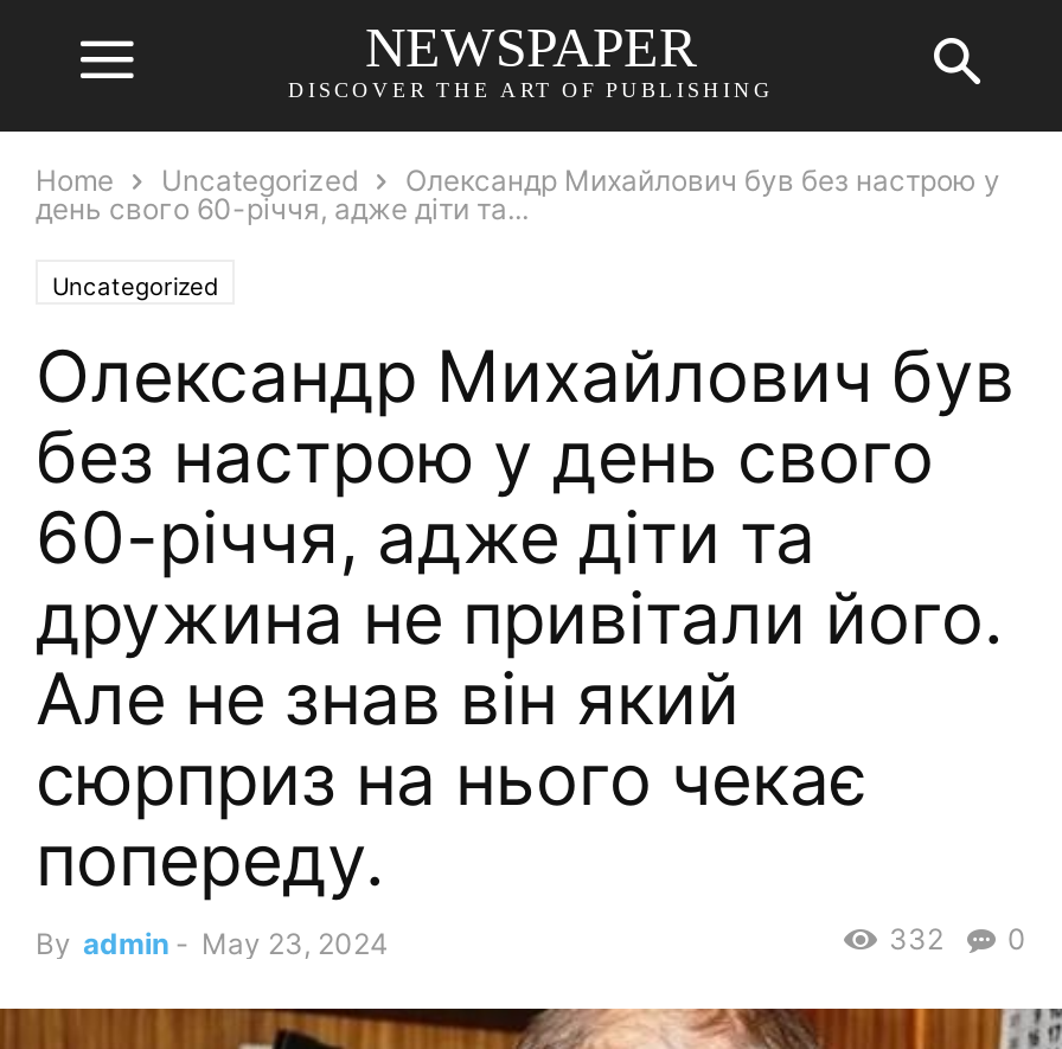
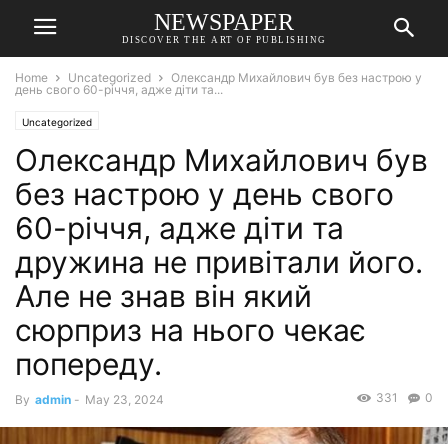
[889,921,1026,957] 332 0 -> [376,390,433,405] 331 0

